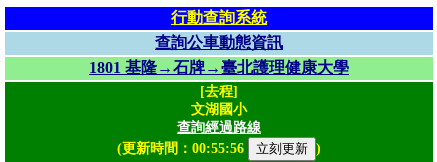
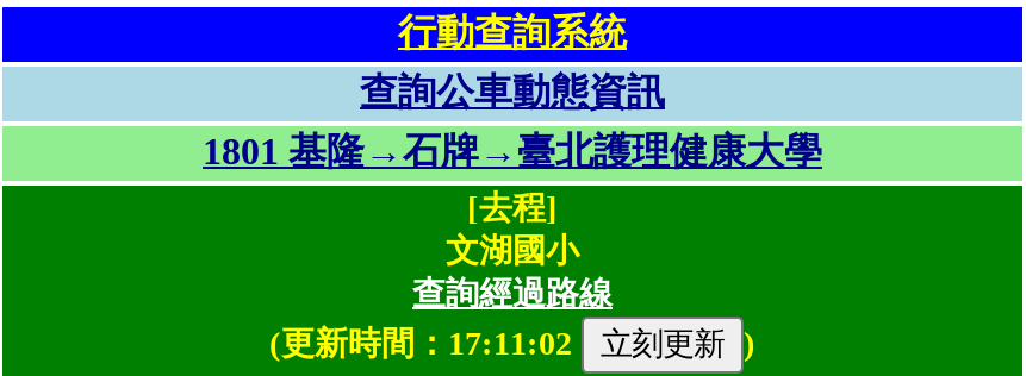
[117,141,244,156] (更新時間：00:55:56 -> [269,326,572,362] (更新時間：17:11:02

